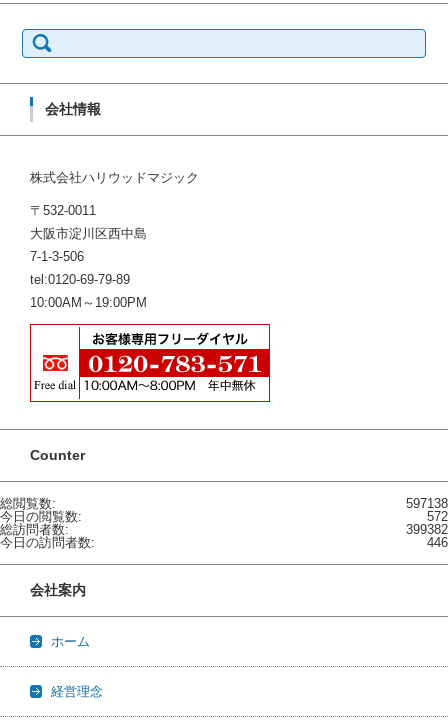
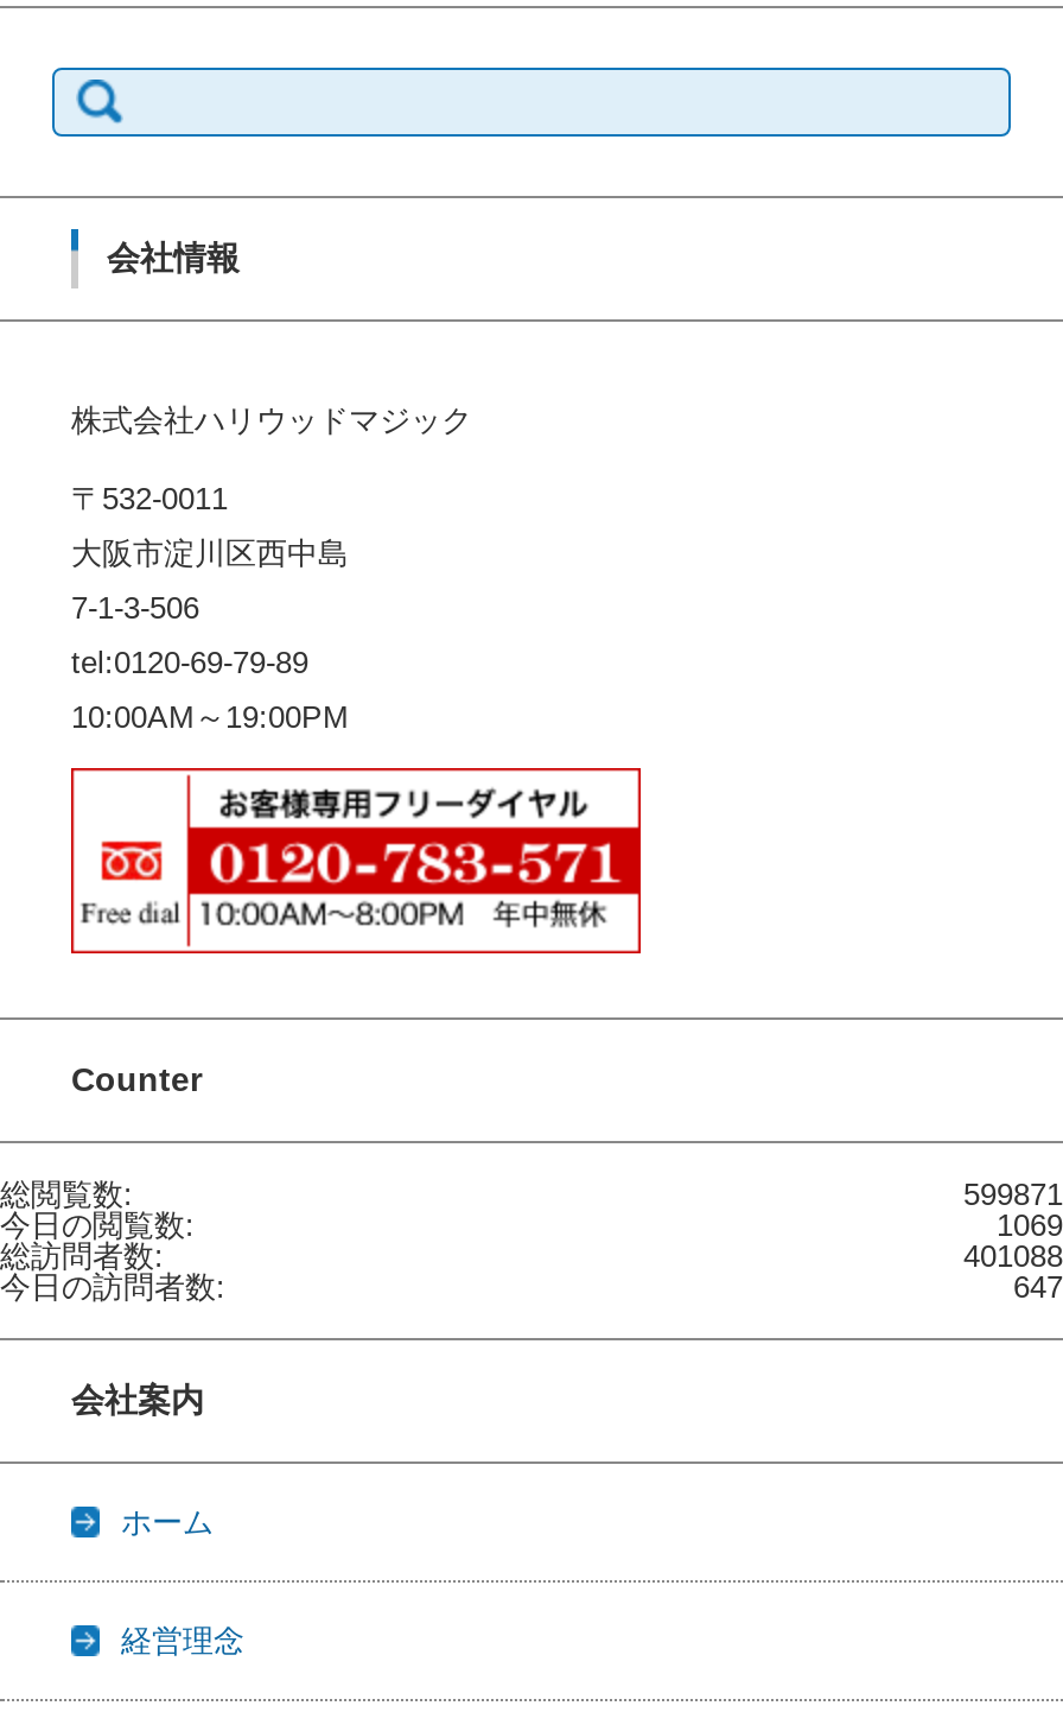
[406,496,448,511] 597138 -> [963,1177,1063,1212] 599871
[427,509,448,524] 572 -> [997,1207,1063,1243] 1069
[406,522,448,537] 399382 -> [963,1238,1063,1274] 401088
[427,535,448,550] 446 -> [1013,1269,1063,1305] 647

